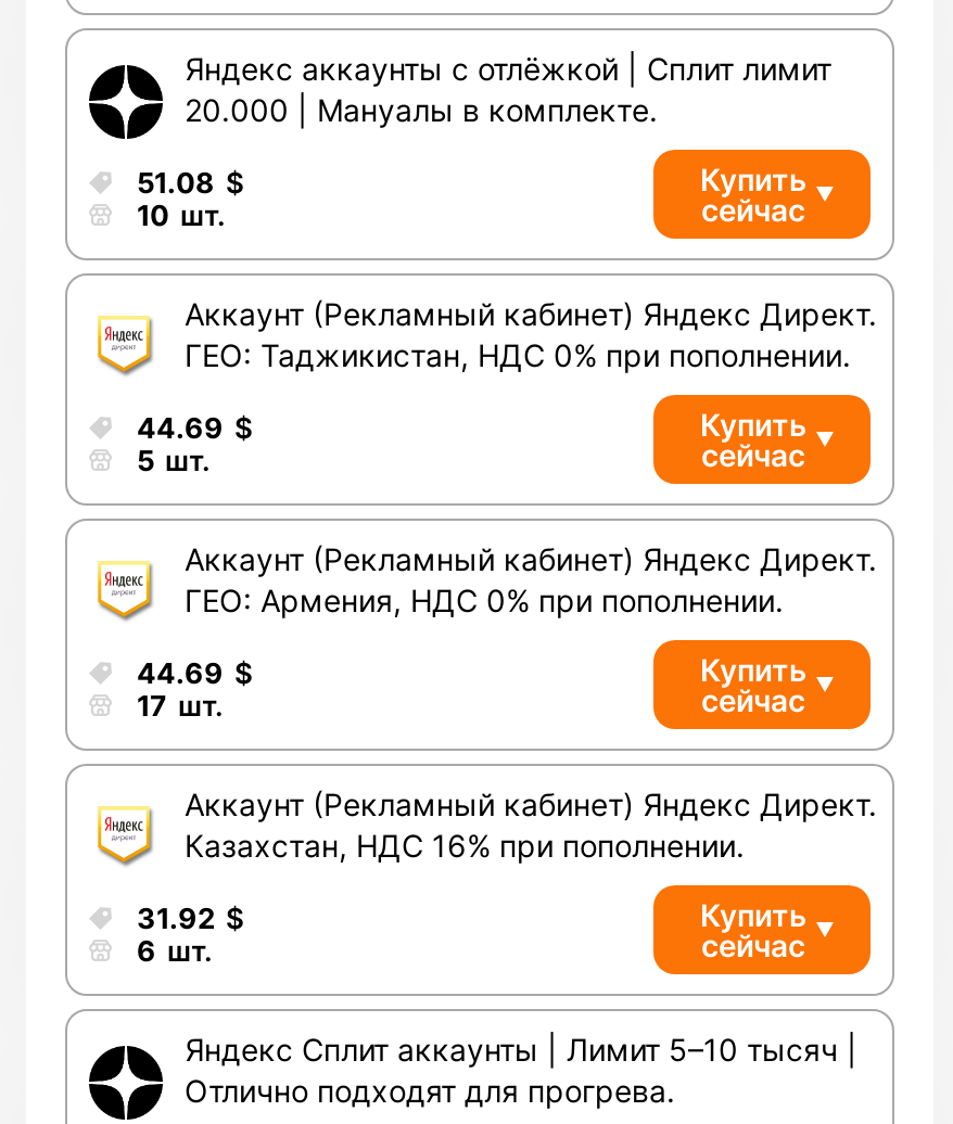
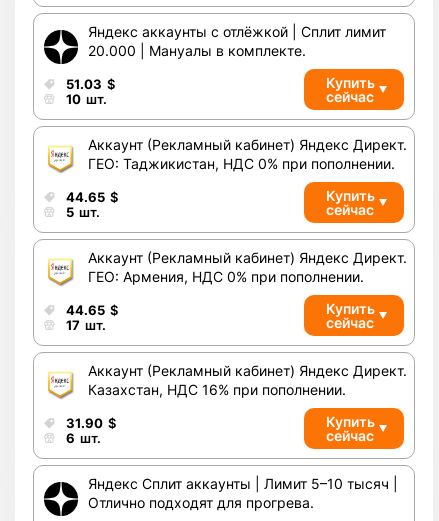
[137,165,243,200] 51.08 $ -> [66,76,115,92] 51.03 $
[137,410,252,445] 44.69 $ -> [66,189,118,205] 44.65 $
[137,655,252,690] 44.69 $ -> [66,302,118,318] 44.65 $
[137,901,243,935] 31.92 $ -> [66,415,116,431] 31.90 $

